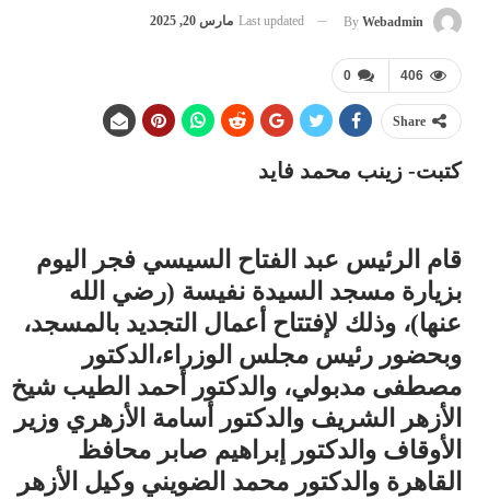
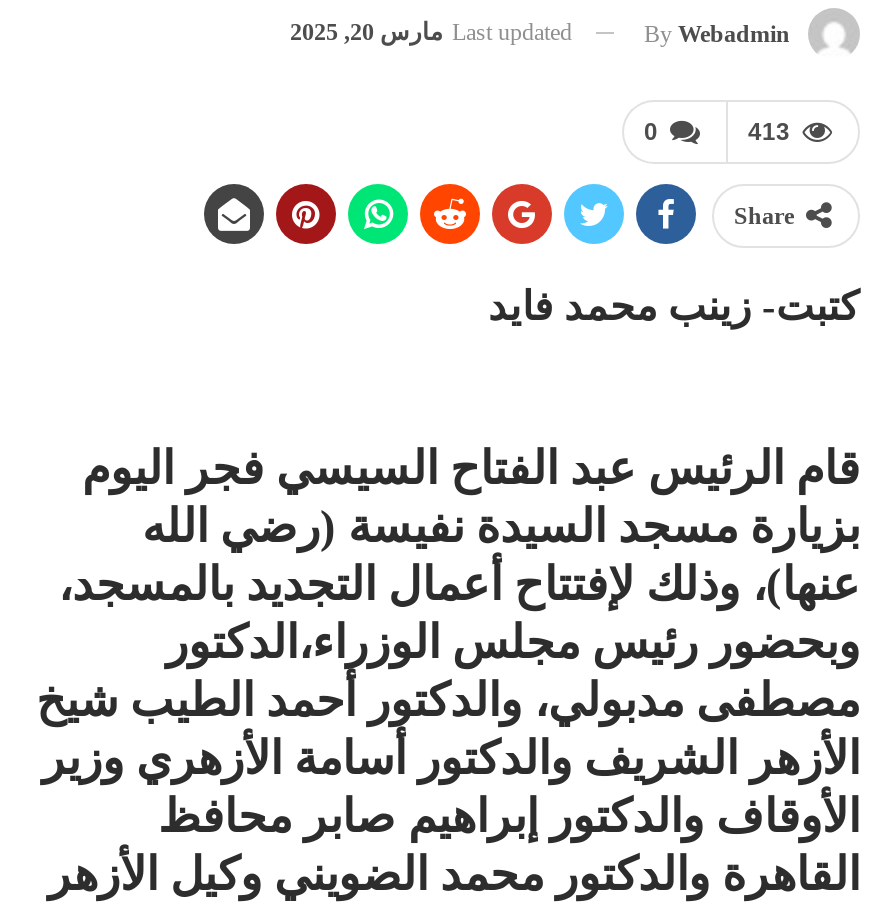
[400,68,423,83] 406 -> [748,118,790,146] 413

